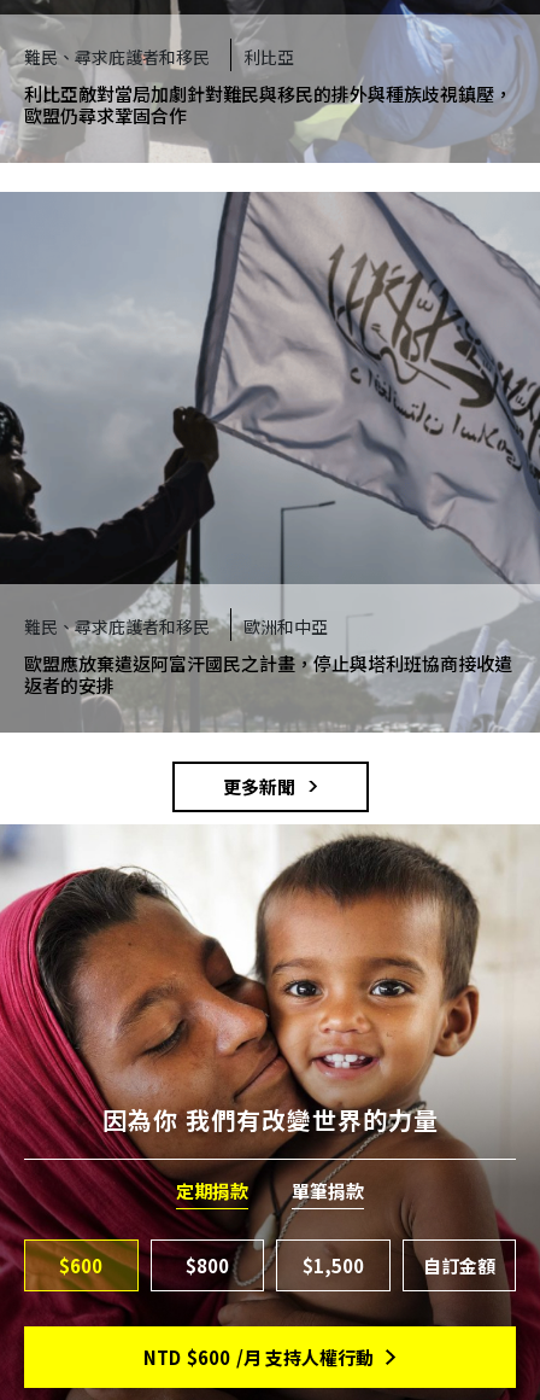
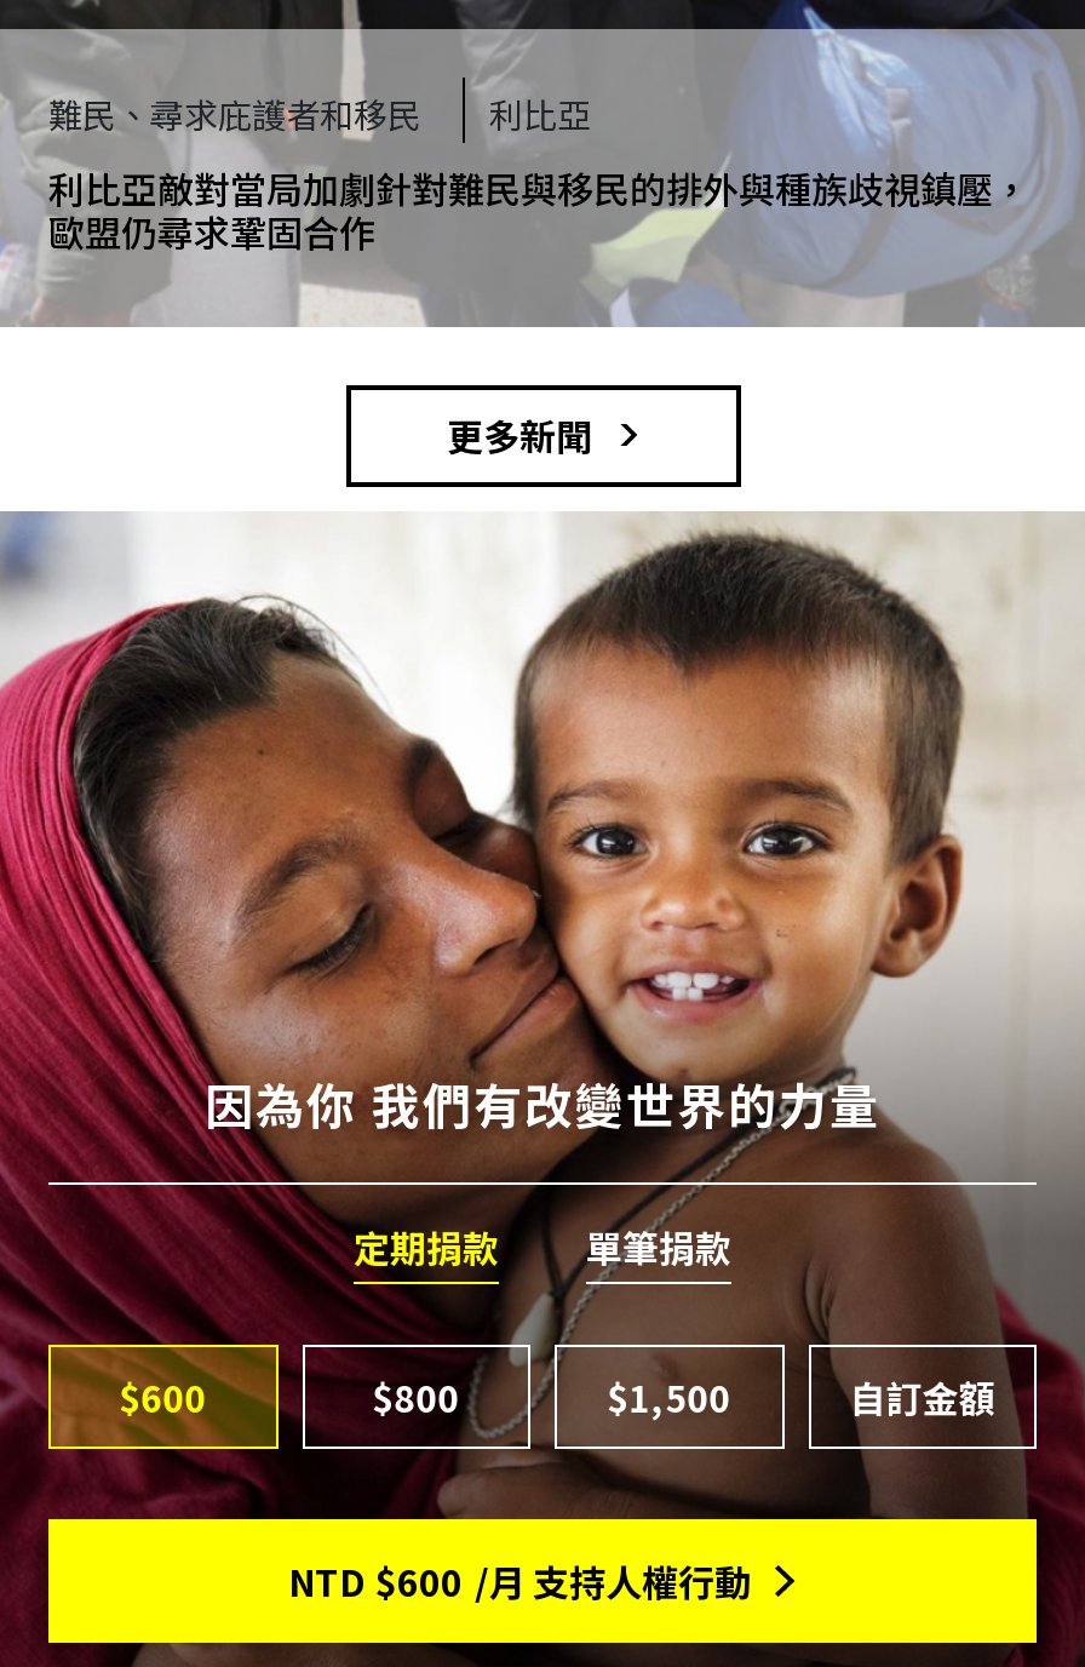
[4,191,536,733] [image] | 難民、尋求庇護者和移民 | 歐洲和中亞 | 歐盟應放棄遣返阿富汗國民之計畫，停止與塔利班協商接收遣 | 返者的安排 -> none

